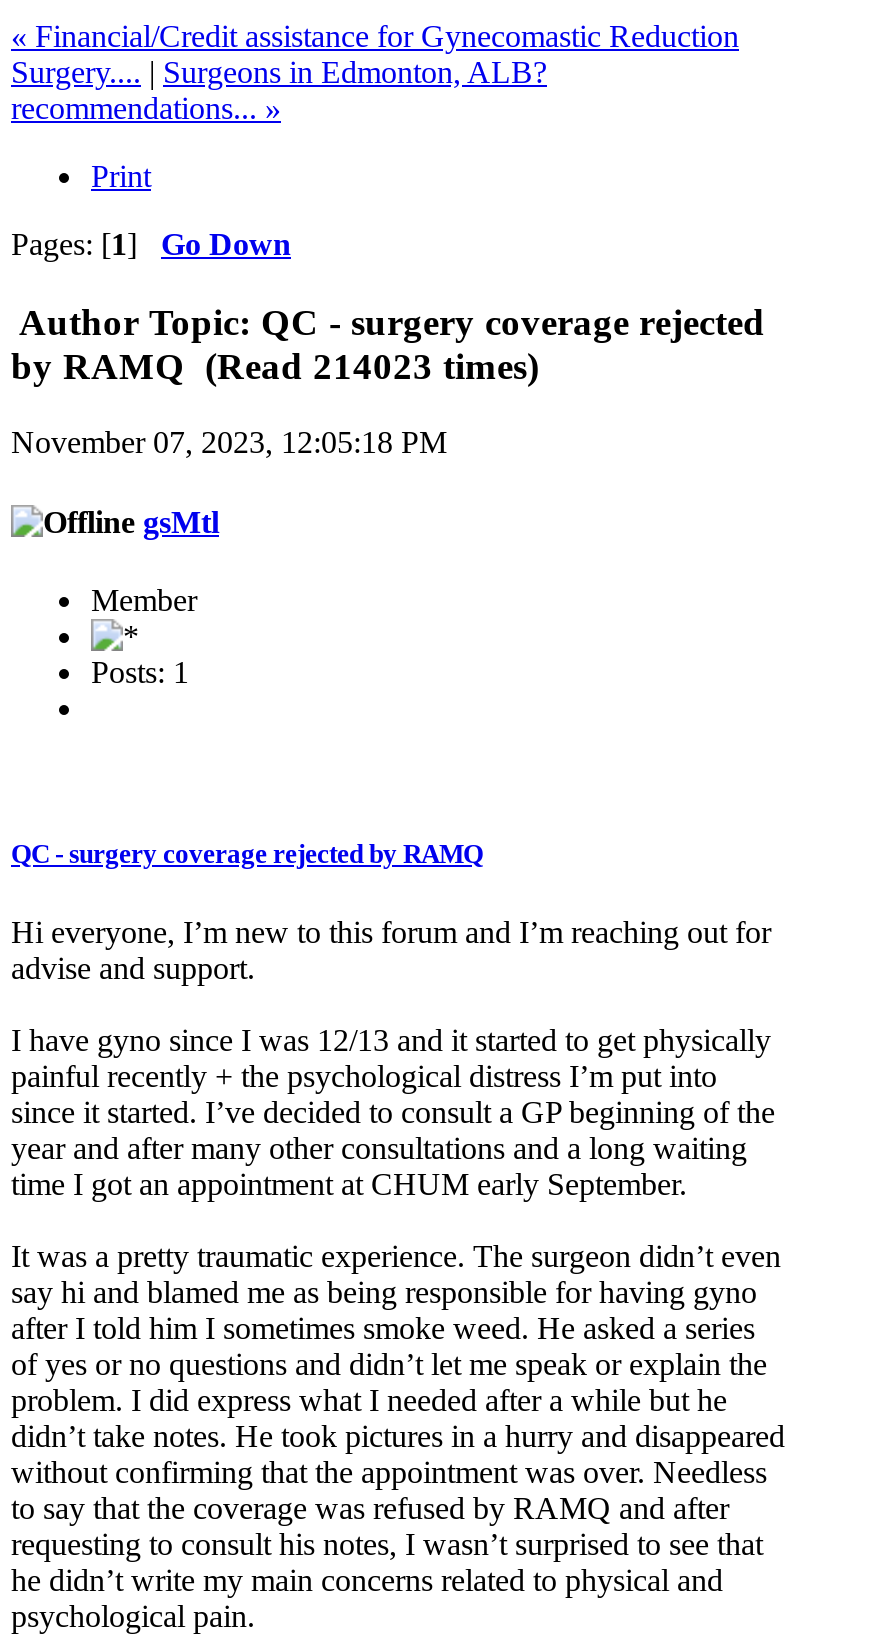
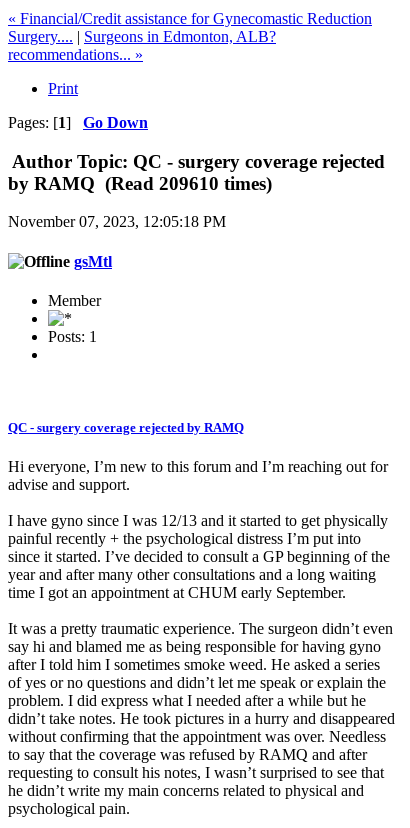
[11,344,539,386] by RAMQ (Read 214023 times) -> [8,173,272,194] by RAMQ (Read 209610 times)

